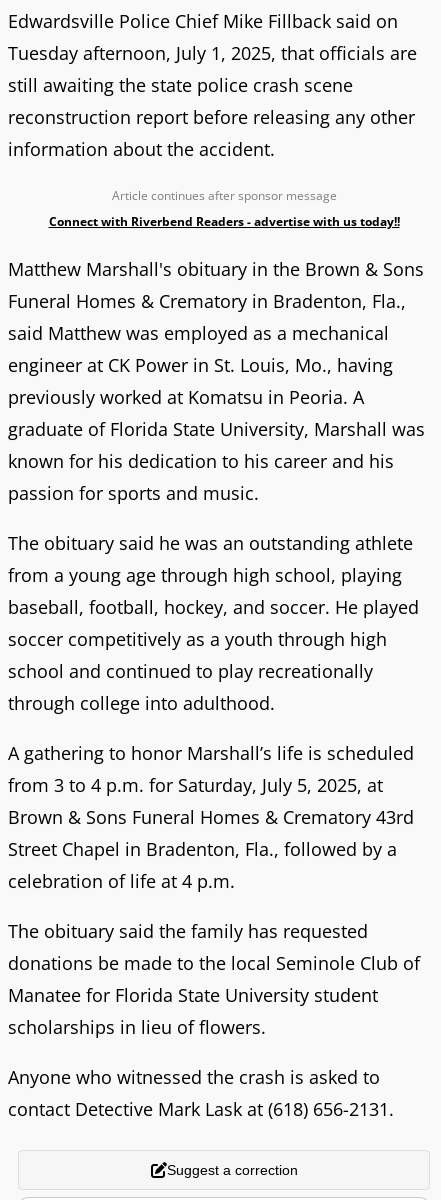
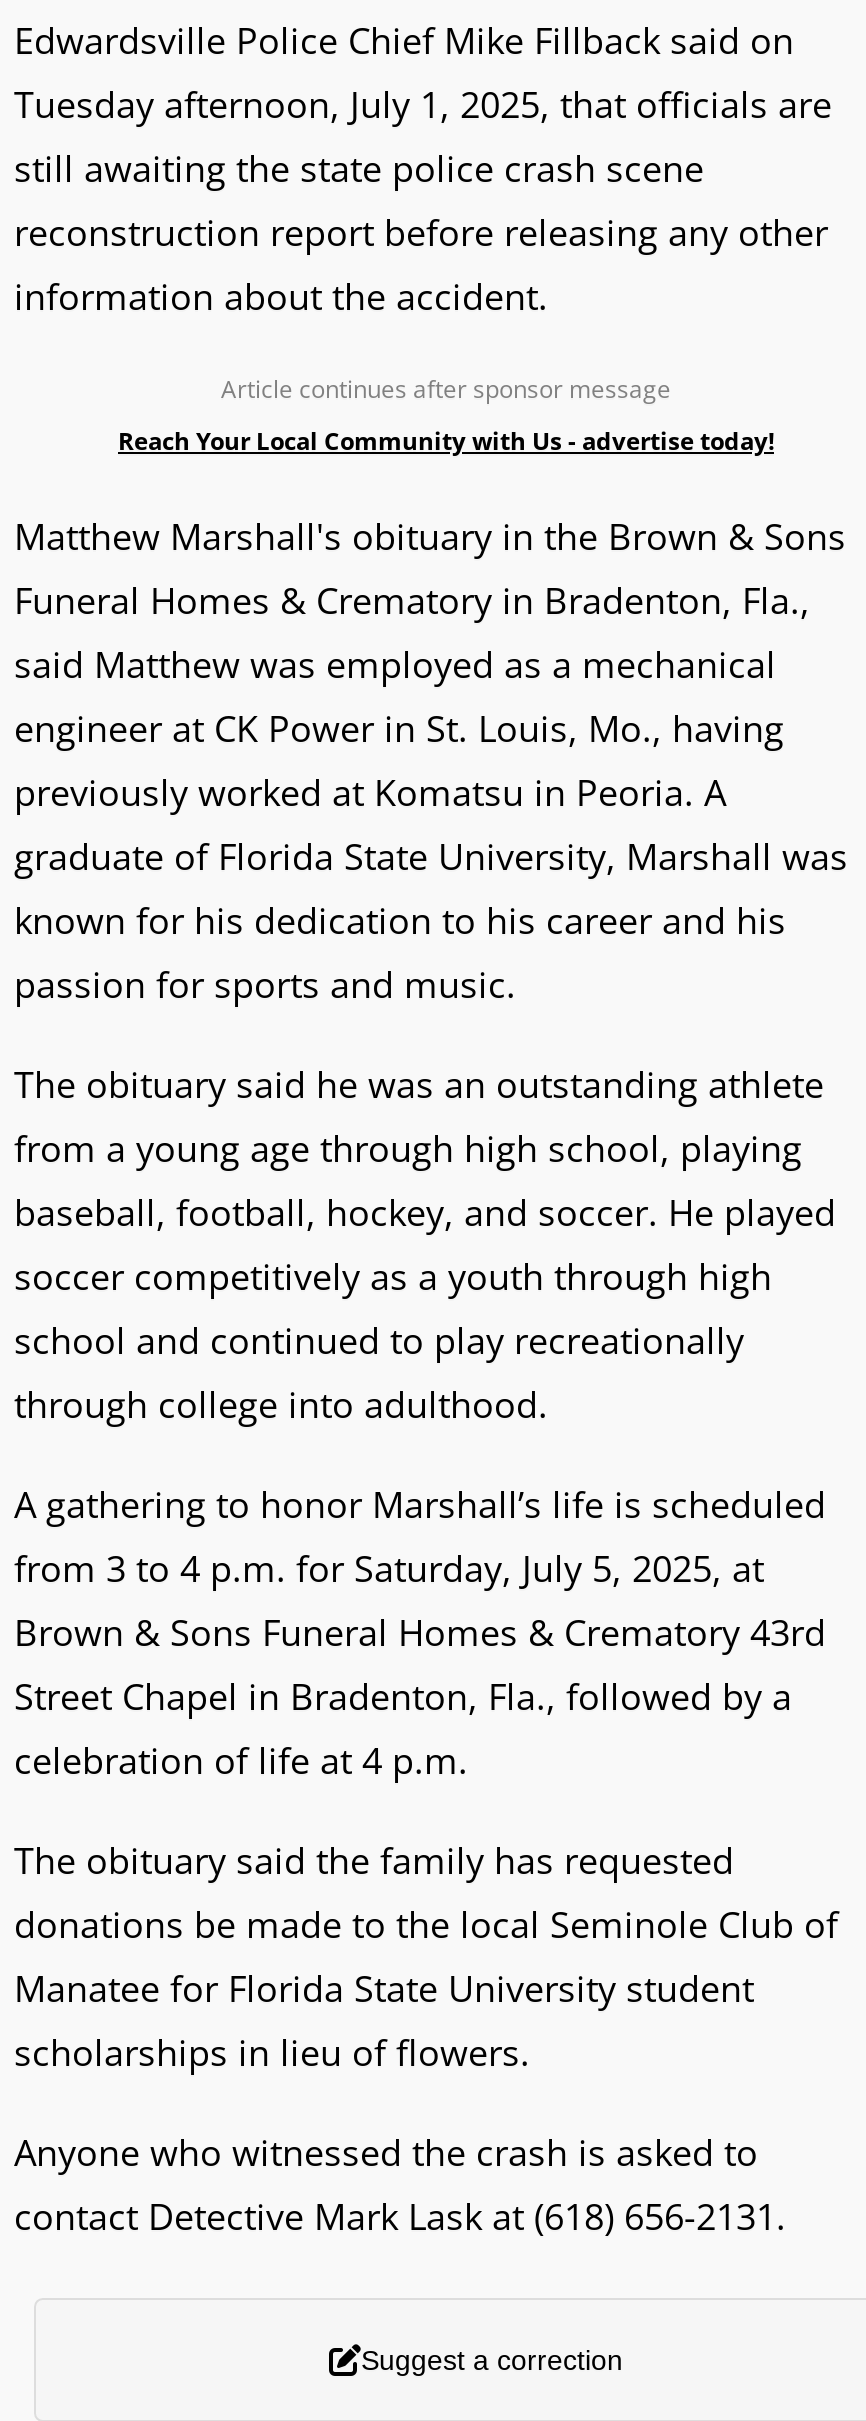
[48,213,399,230] Connect with Riverbend Readers - advertise with us today!! -> [118,425,774,459] Reach Your Local Community with Us - advertise today!

